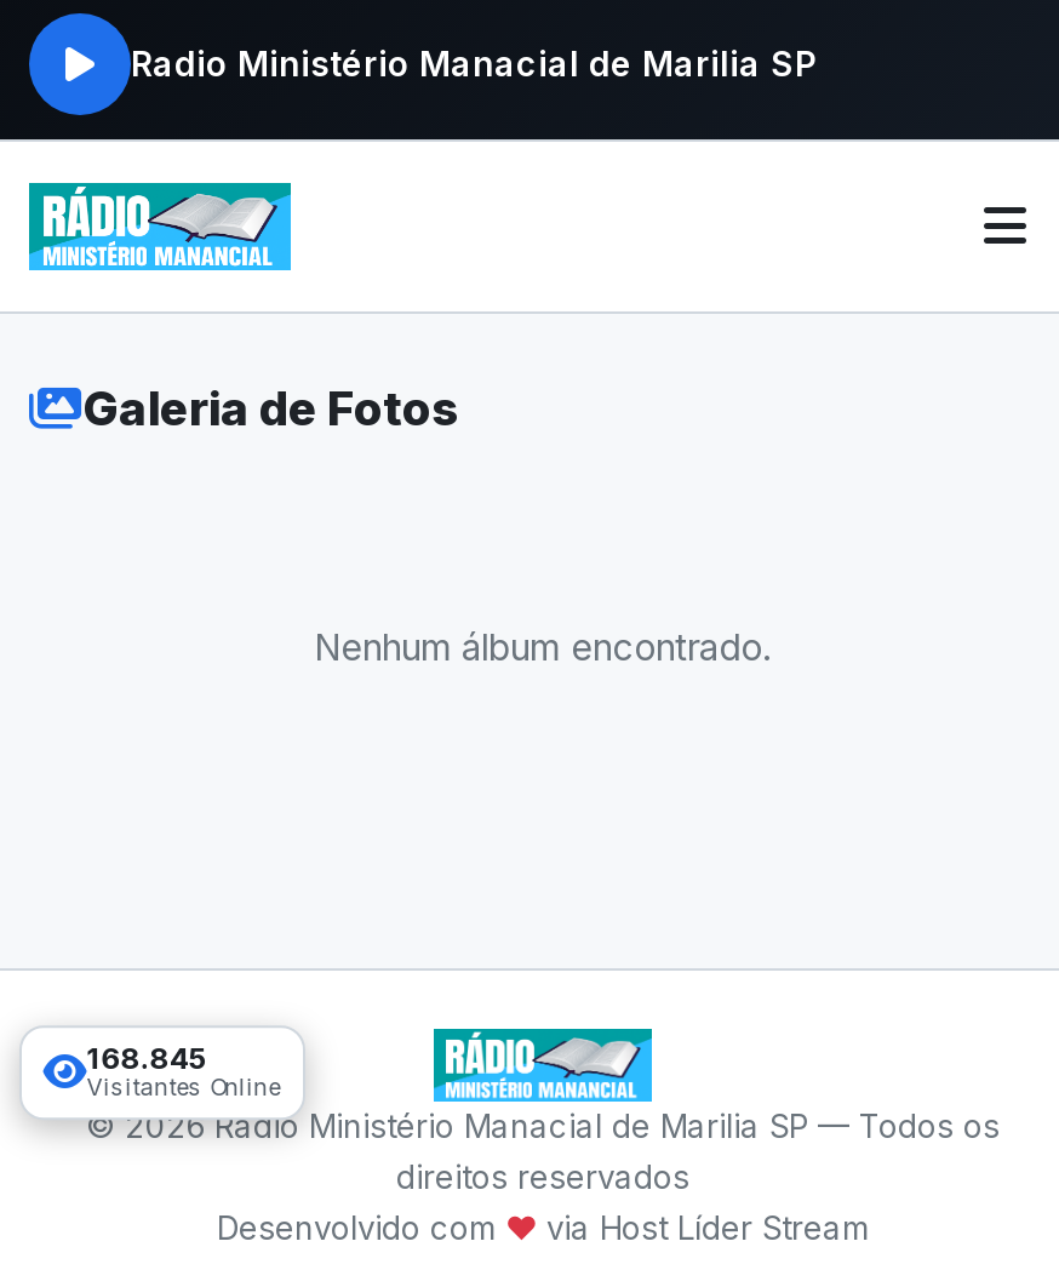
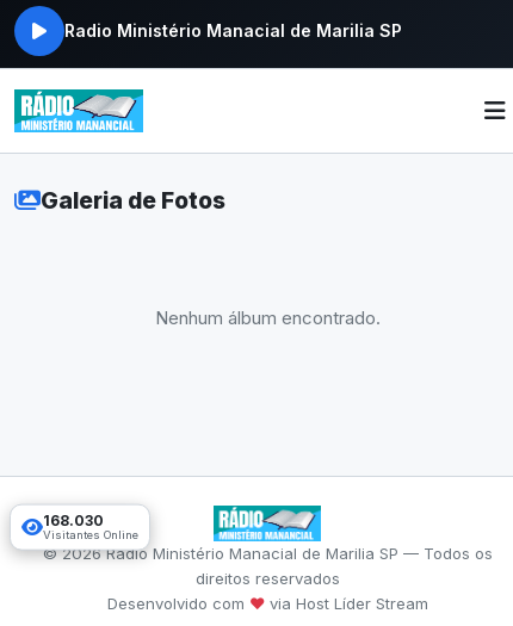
[87,1041,205,1077] 168.845 -> [43,512,104,529] 168.030

